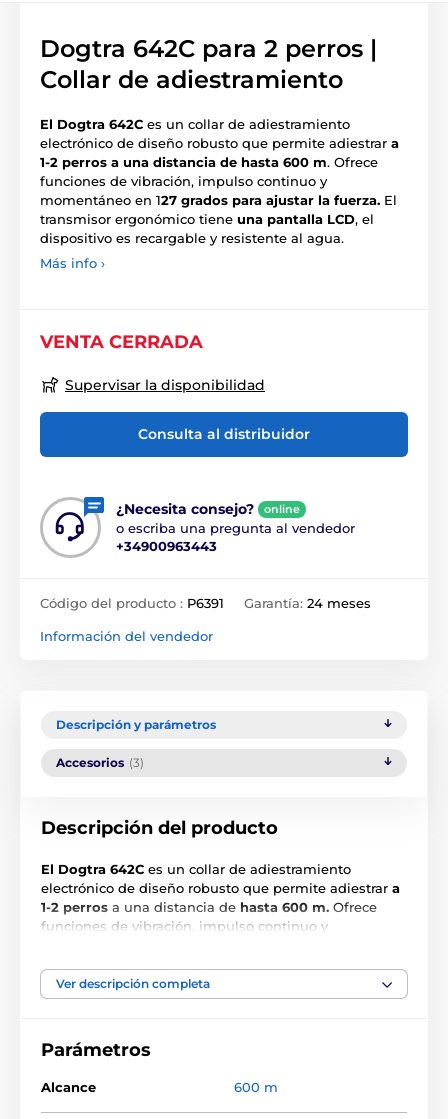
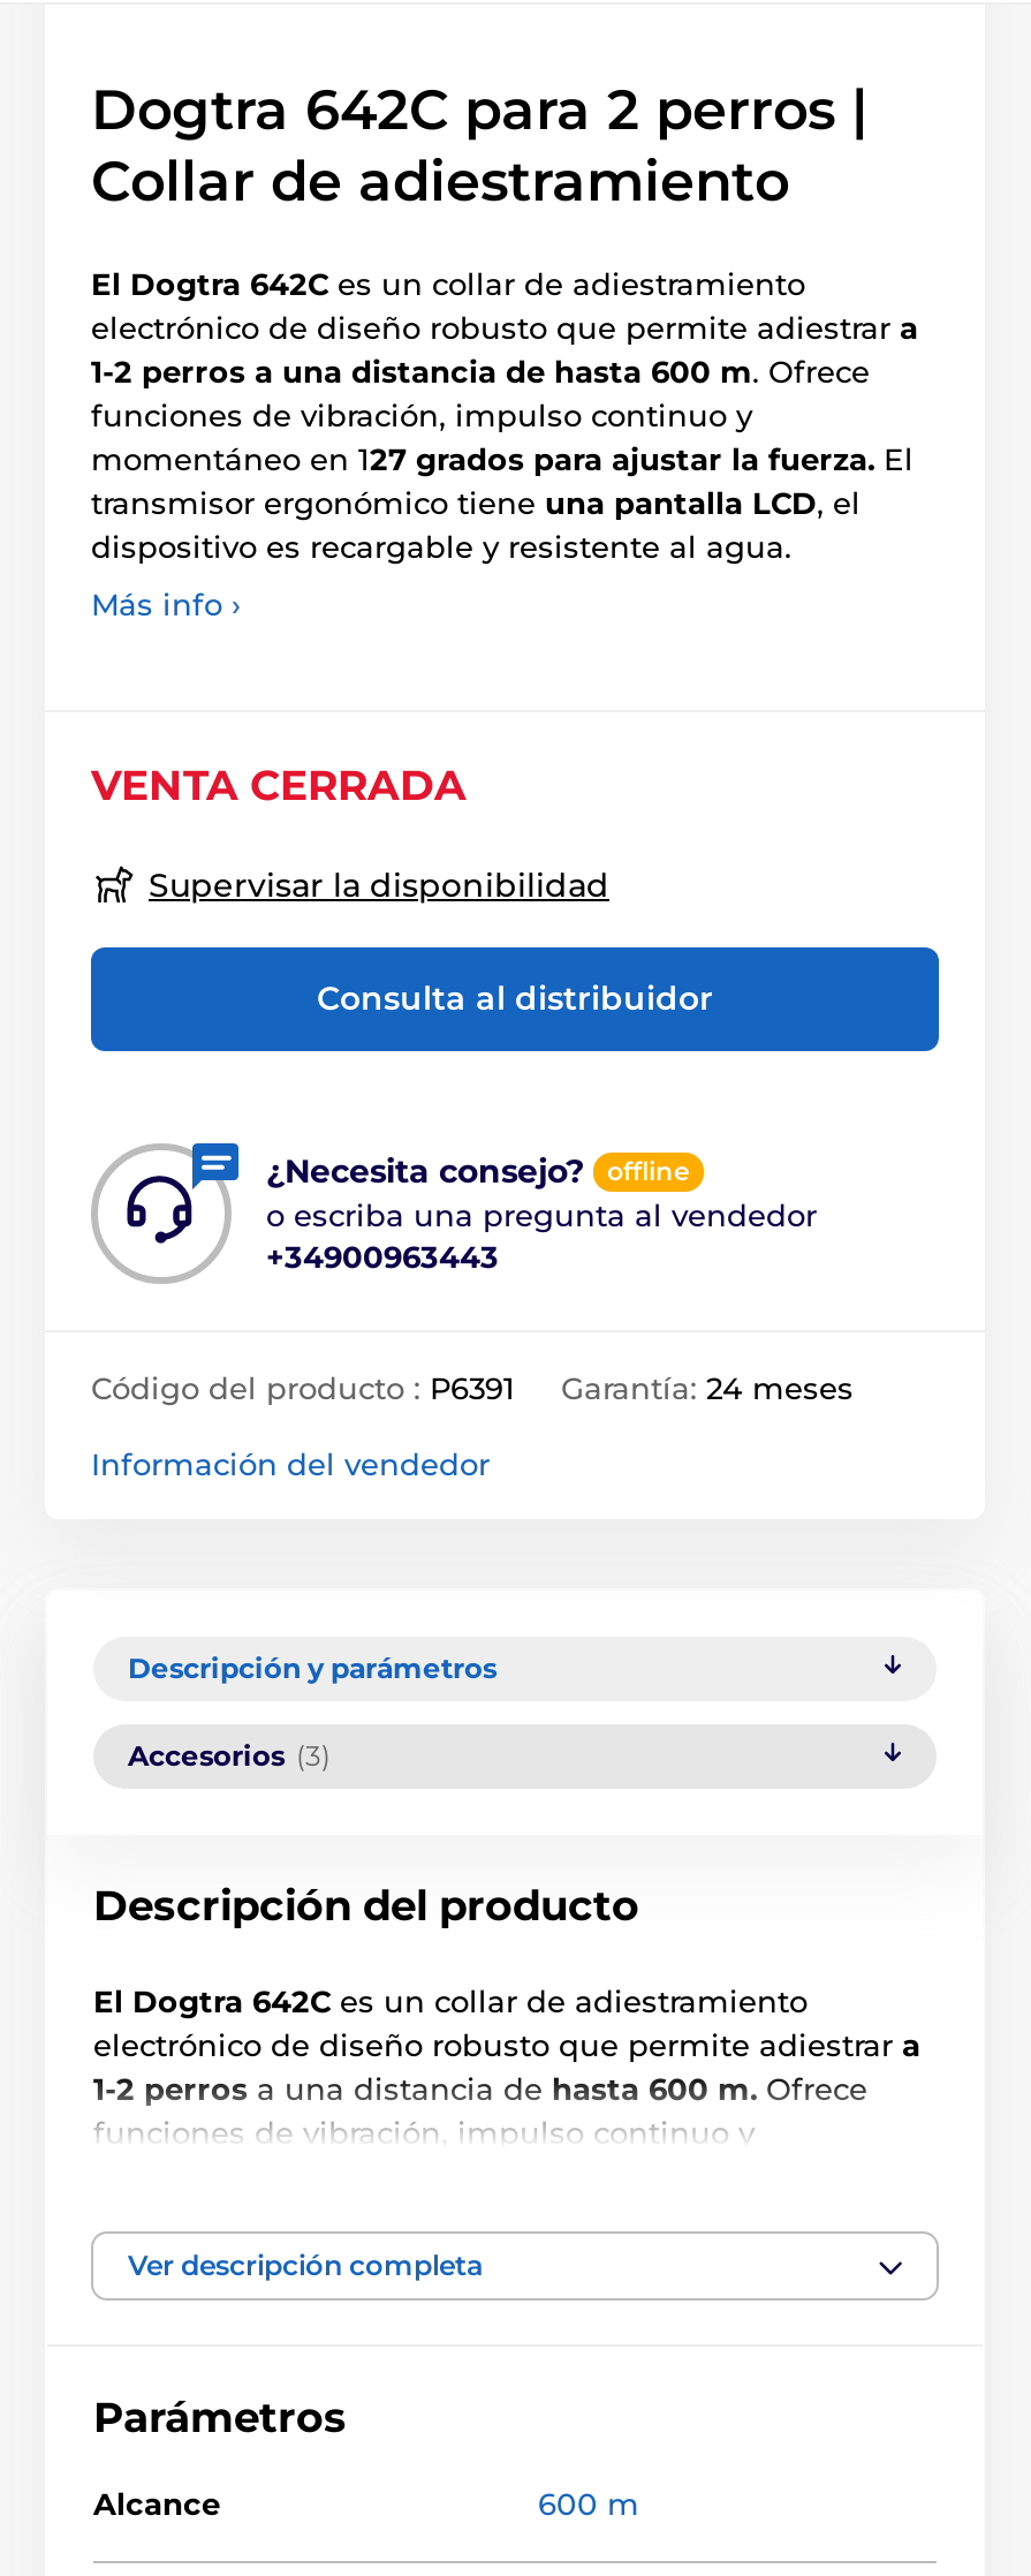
[264,502,300,516] online -> [607,1155,690,1187] offline

